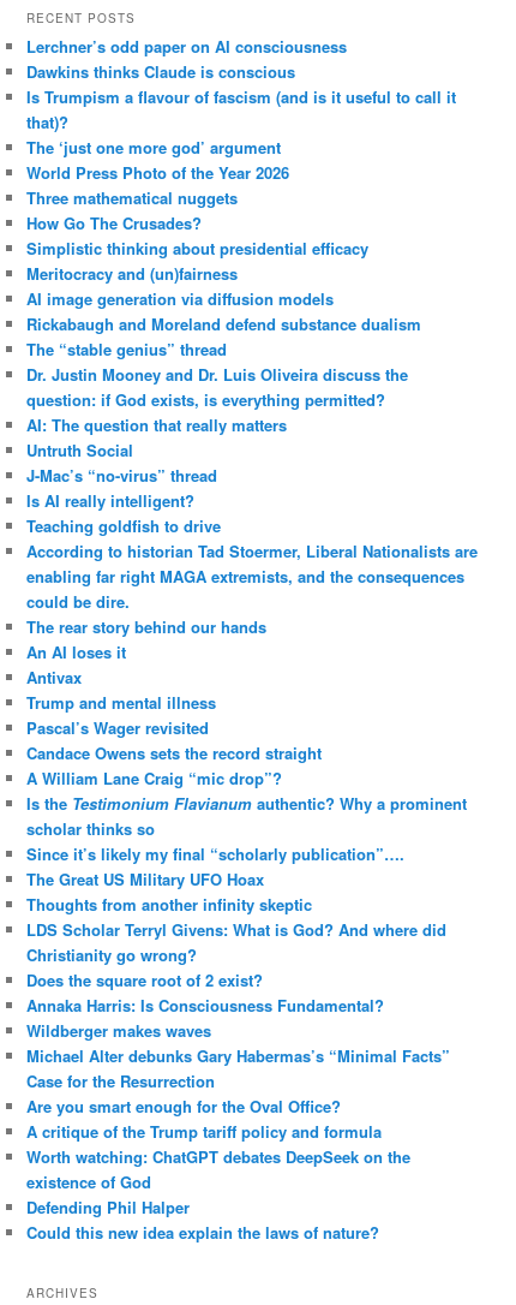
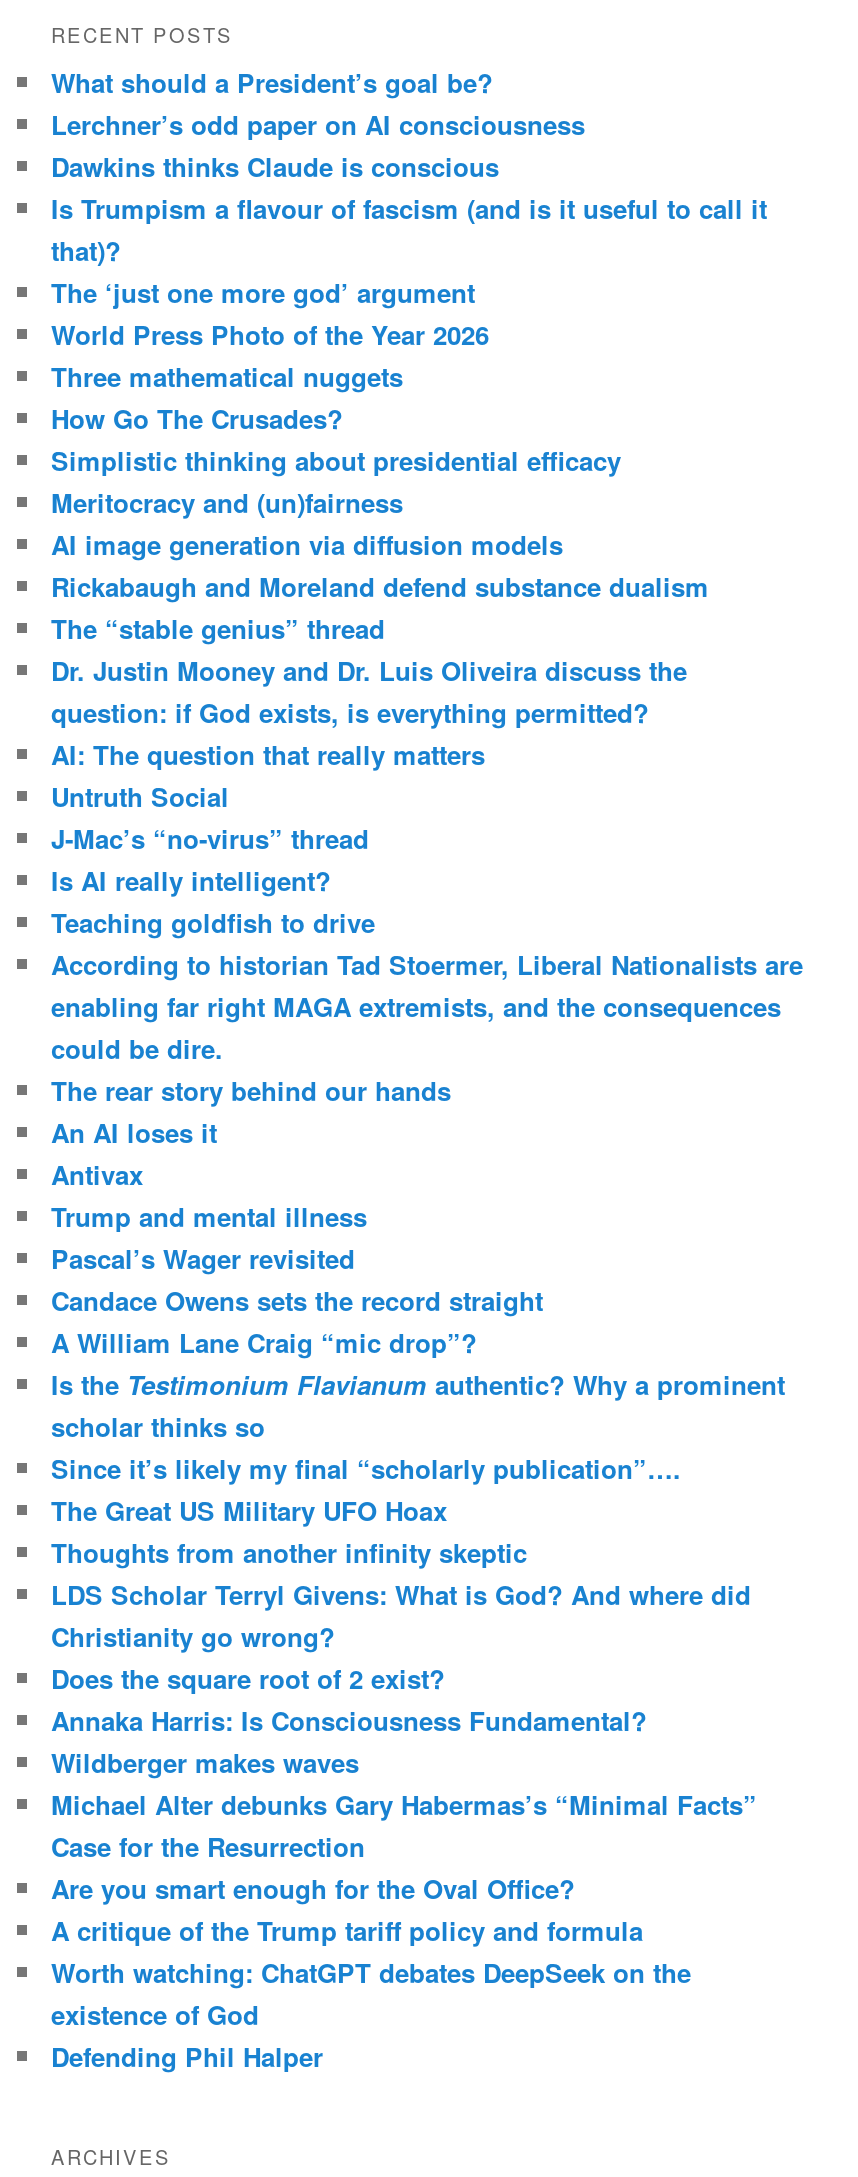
none -> [51,64,493,102] What should a President’s goal be?
moved [26,35,478,1219] -> [51,106,803,2076]: Lerchner’s odd paper on AI consciousness | Dawkins thinks Claude is conscious | Is Trumpism a flavour of fascism (and is it useful to call it | ... | existence of God | Defending Phil Halper
[26,1221,379,1244] Could this new idea explain the laws of nature? -> none

